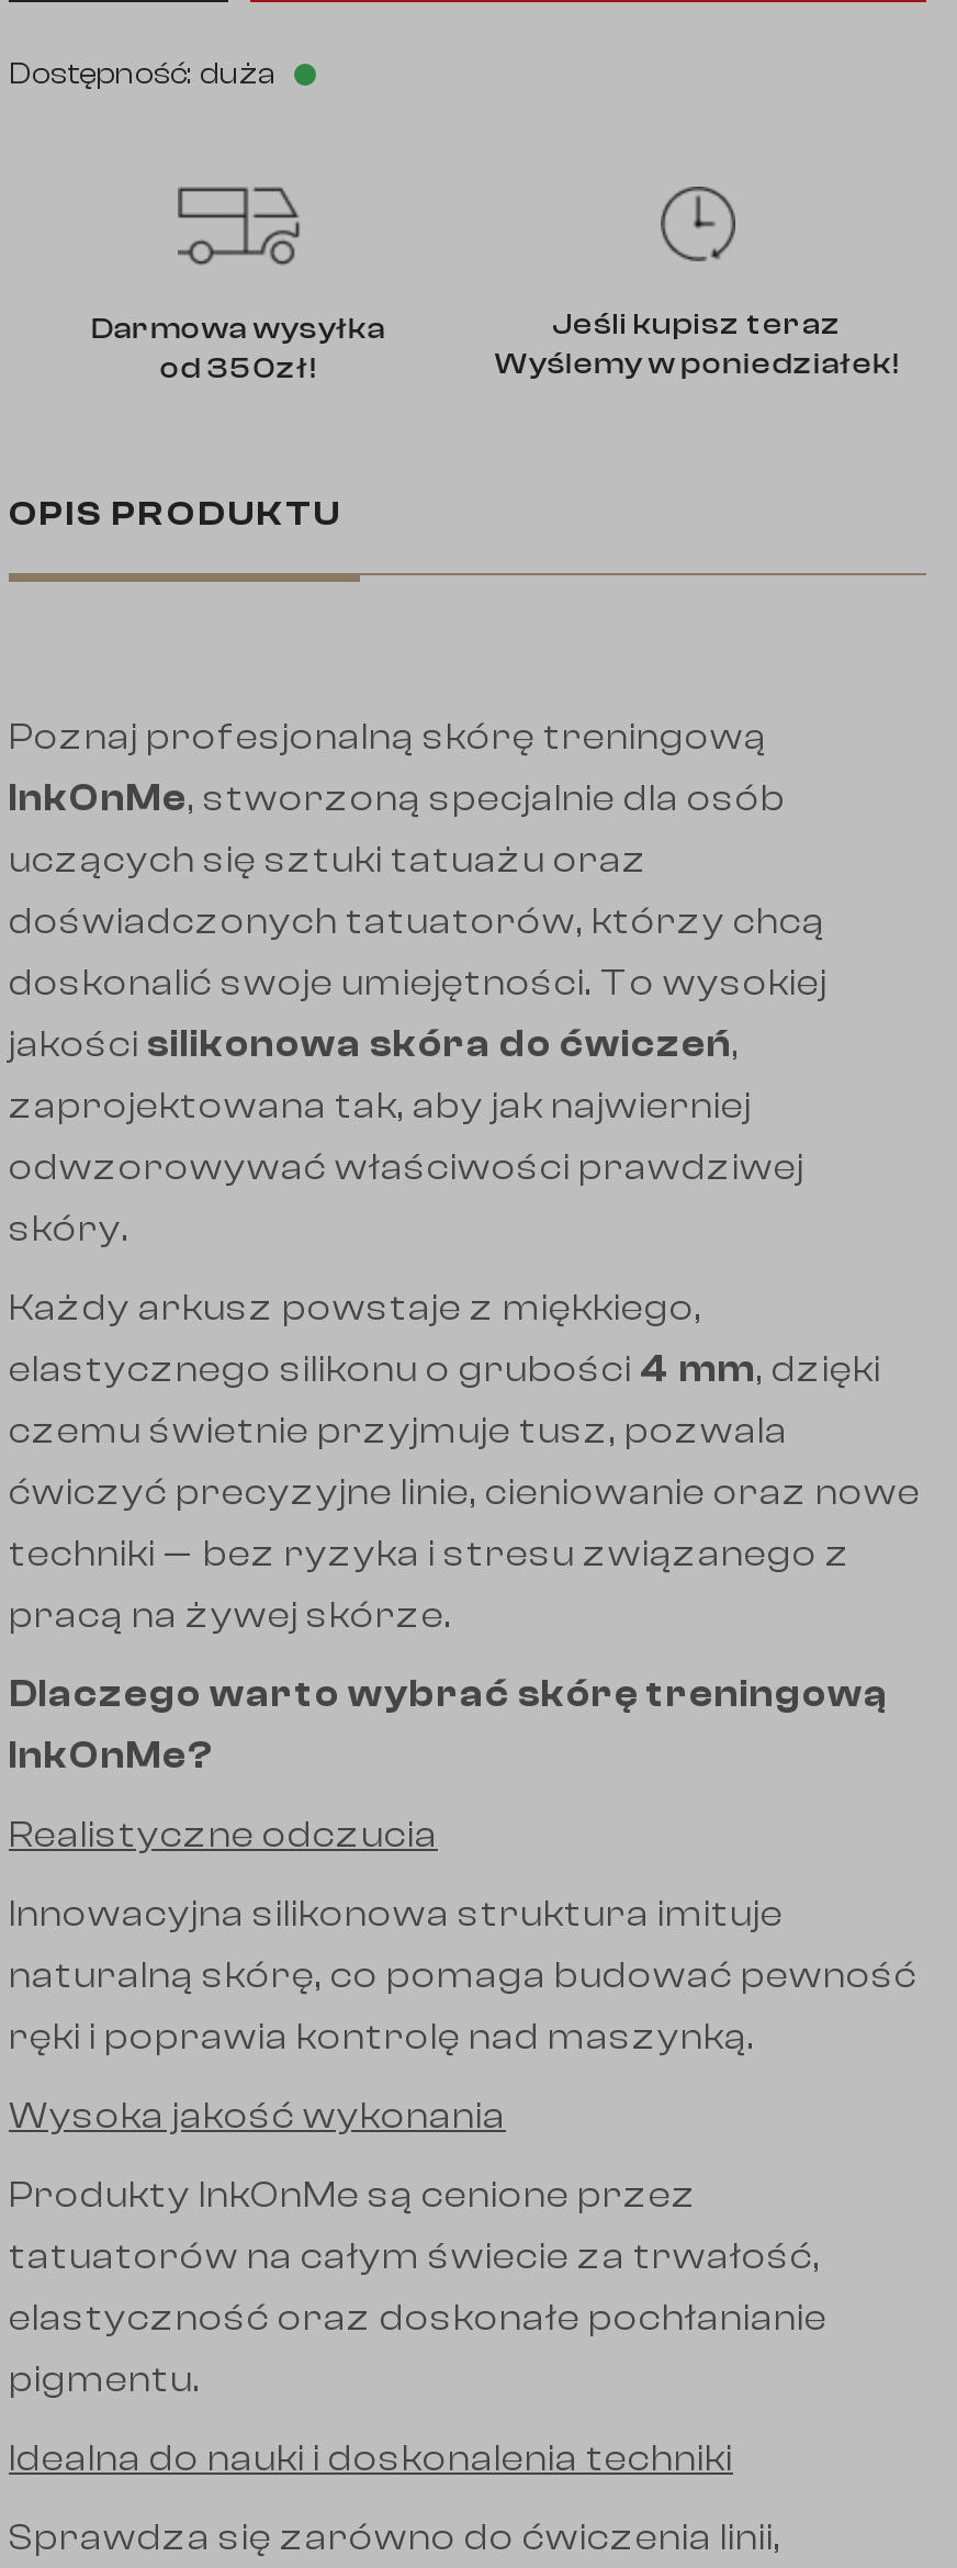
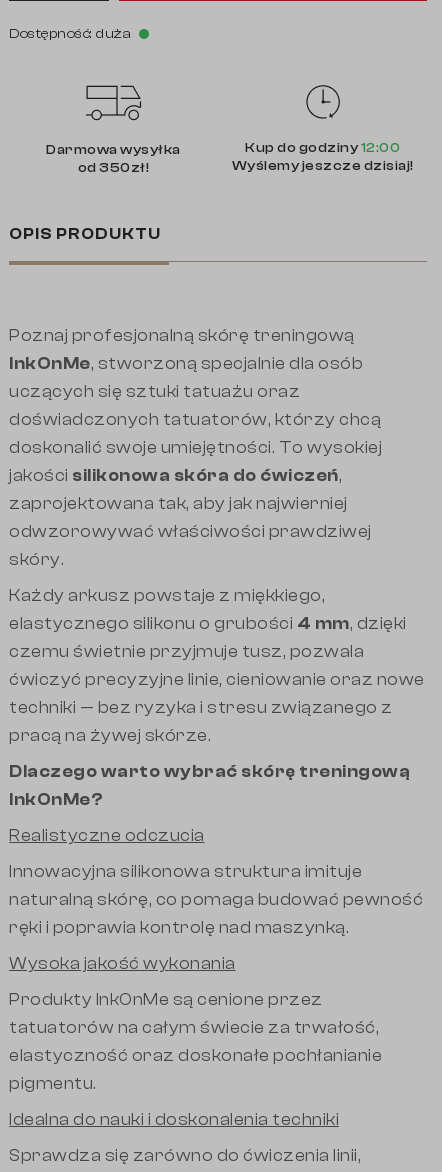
[494,307,899,382] Jeśli kupisz teraz | Wyślemy w poniedziałek! -> [231,140,413,174] Kup do godziny 12:00 | Wyślemy jeszcze dzisiaj!

